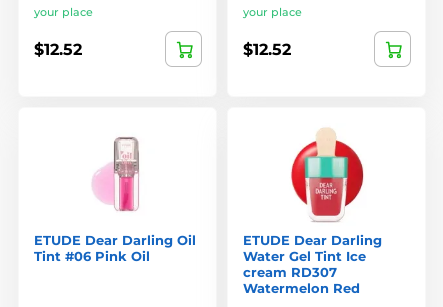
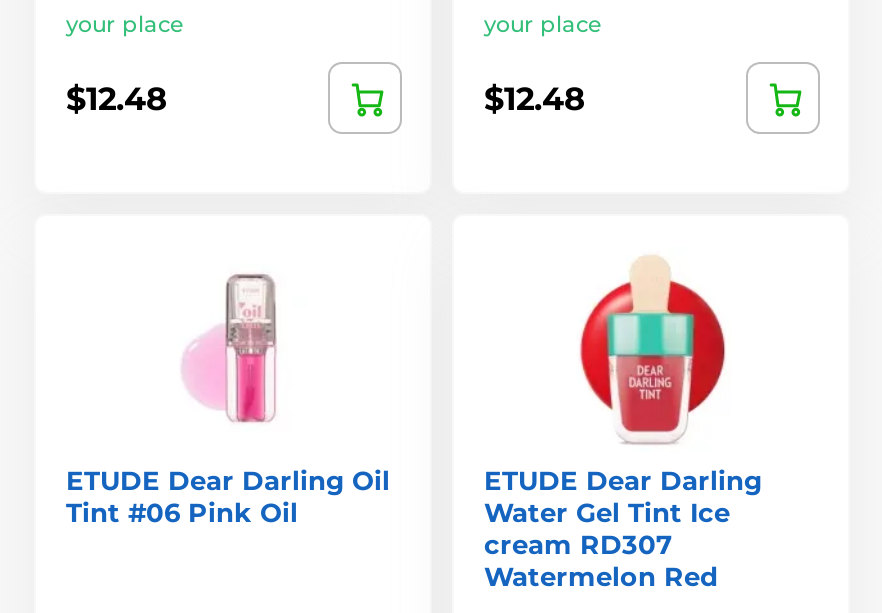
[34,40,82,59] $12.52 -> [66,79,168,117] $12.48
[243,40,291,59] $12.52 -> [484,79,586,117] $12.48

